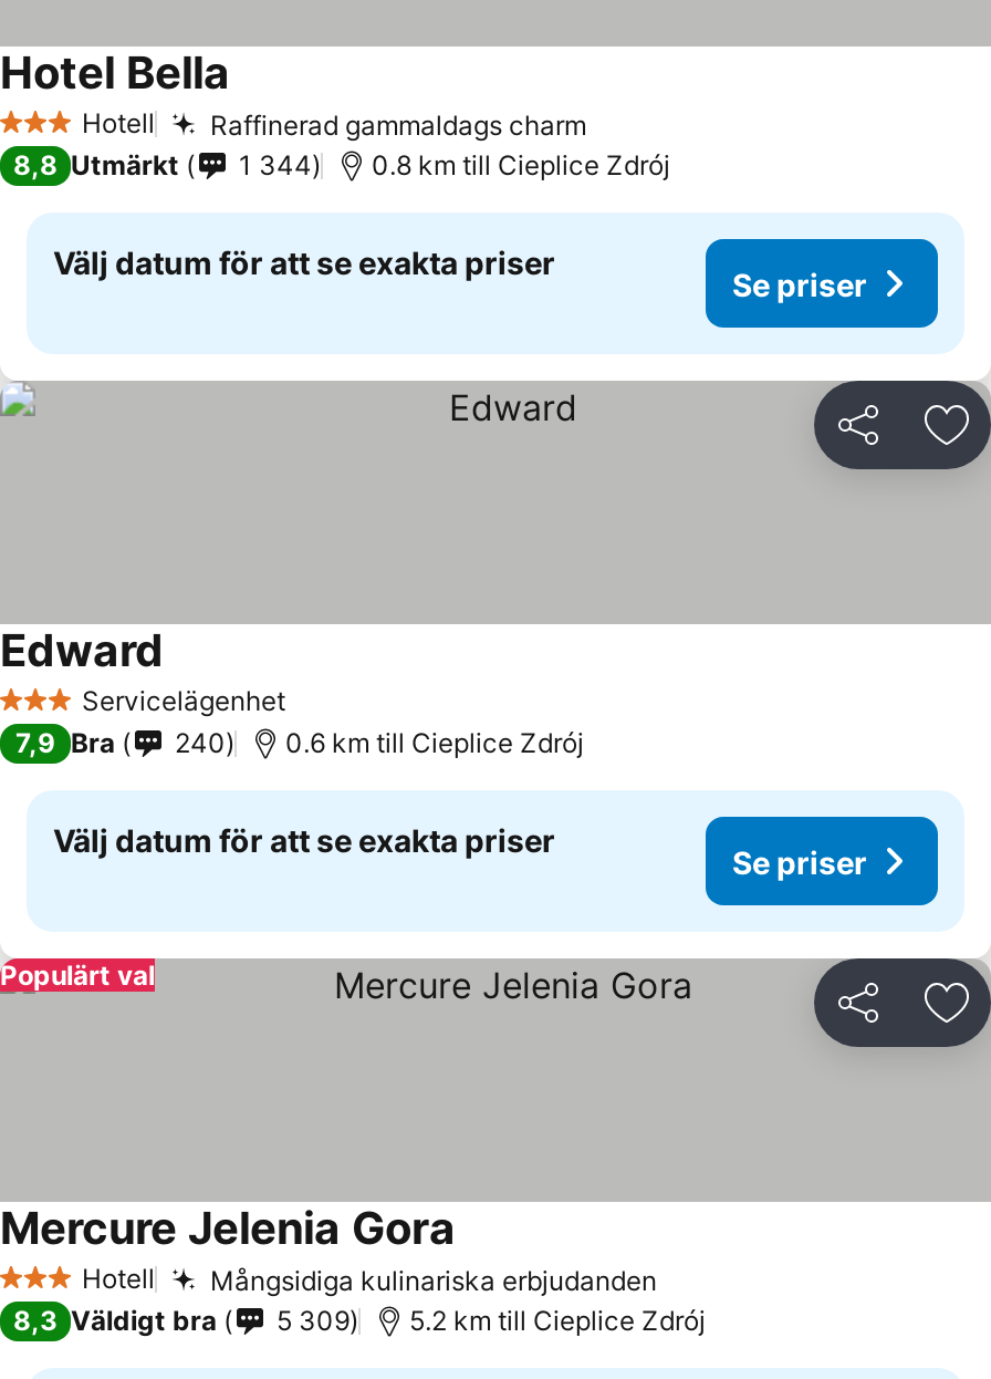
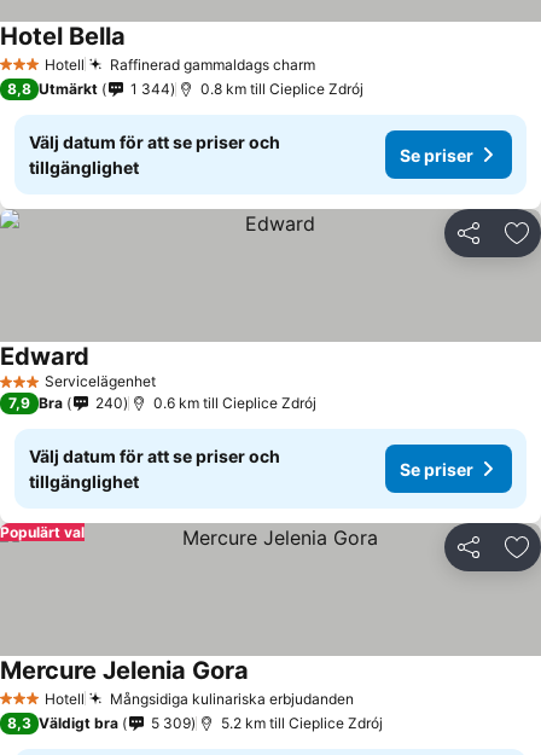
[53,243,555,281] Välj datum för att se exakta priser -> [29,132,280,178] Välj datum för att se priser och | tillgänglighet
[53,821,555,859] Välj datum för att se exakta priser -> [29,446,280,492] Välj datum för att se priser och | tillgänglighet

